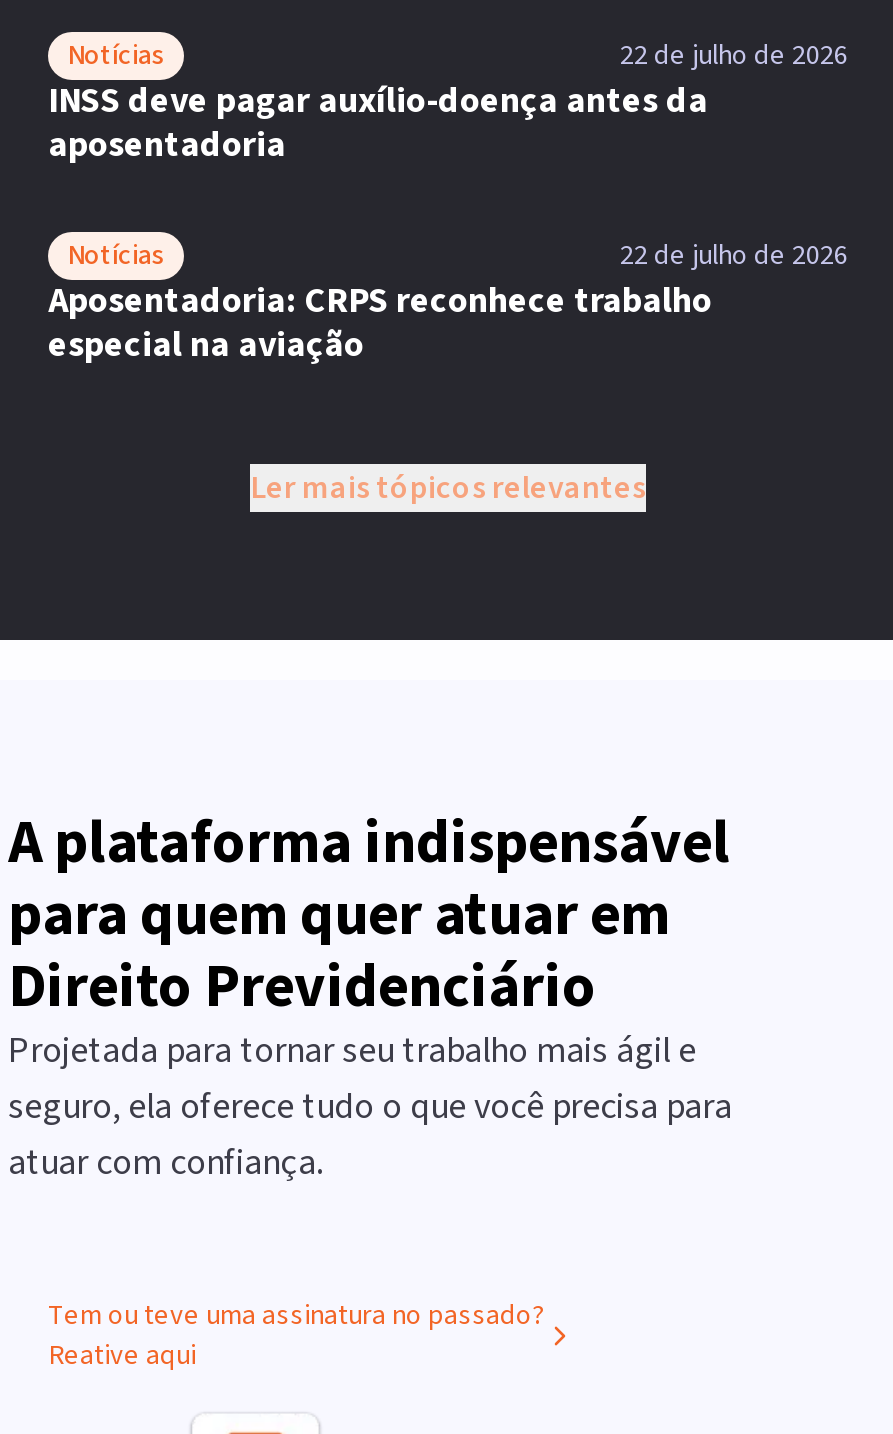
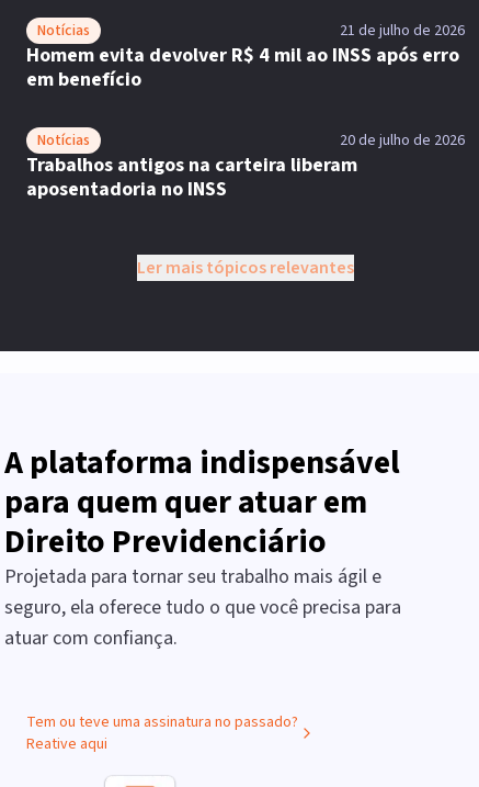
[48,36,848,170] 22 de julho de 2026 | INSS deve pagar auxílio-doença antes da | aposentadoria -> [26,20,465,93] 21 de julho de 2026 | Homem evita devolver R$ 4 mil ao INSS após erro | em benefício
[48,236,848,370] 22 de julho de 2026 | Aposentadoria: CRPS reconhece trabalho | especial na aviação -> [26,130,465,203] 20 de julho de 2026 | Trabalhos antigos na carteira liberam | aposentadoria no INSS

